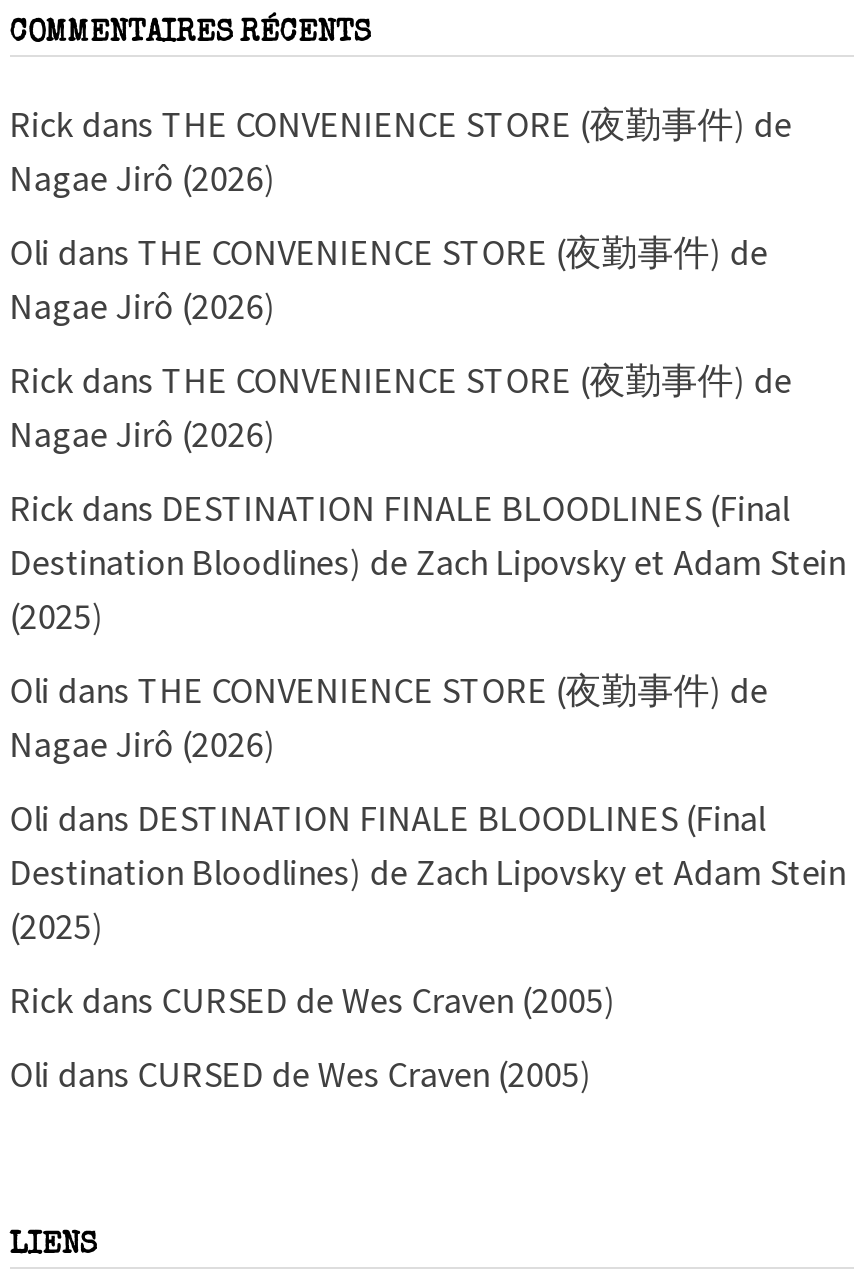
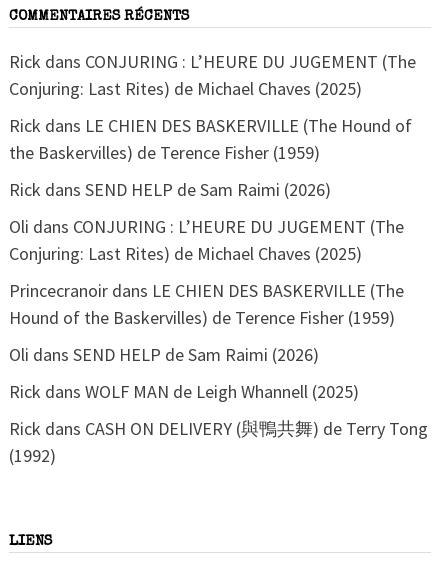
[10,101,792,201] Rick dans THE CONVENIENCE STORE (夜勤事件) de | Nagae Jirô (2026) -> [9,50,416,100] Rick dans CONJURING : L’HEURE DU JUGEMENT (The | Conjuring: Last Rites) de Michael Chaves (2025)
[10,229,768,329] Oli dans THE CONVENIENCE STORE (夜勤事件) de | Nagae Jirô (2026) -> [9,114,412,164] Rick dans LE CHIEN DES BASKERVILLE (The Hound of | the Baskervilles) de Terence Fisher (1959)
[10,357,792,457] Rick dans THE CONVENIENCE STORE (夜勤事件) de | Nagae Jirô (2026) -> [9,178,331,201] Rick dans SEND HELP de Sam Raimi (2026)
[10,485,846,639] Rick dans DESTINATION FINALE BLOODLINES (Final | Destination Bloodlines) de Zach Lipovsky et Adam Stein | (2025) -> [9,215,404,265] Oli dans CONJURING : L’HEURE DU JUGEMENT (The | Conjuring: Last Rites) de Michael Chaves (2025)
[10,667,768,767] Oli dans THE CONVENIENCE STORE (夜勤事件) de | Nagae Jirô (2026) -> [9,279,404,329] Princecranoir dans LE CHIEN DES BASKERVILLE (The | Hound of the Baskervilles) de Terence Fisher (1959)
[10,795,846,949] Oli dans DESTINATION FINALE BLOODLINES (Final | Destination Bloodlines) de Zach Lipovsky et Adam Stein | (2025) -> [9,343,319,366] Oli dans SEND HELP de Sam Raimi (2026)
[10,977,616,1023] Rick dans CURSED de Wes Craven (2005) -> [9,380,359,403] Rick dans WOLF MAN de Leigh Whannell (2025)
[10,1051,592,1097] Oli dans CURSED de Wes Craven (2005) -> [9,417,428,467] Rick dans CASH ON DELIVERY (與鴨共舞) de Terry Tong | (1992)

